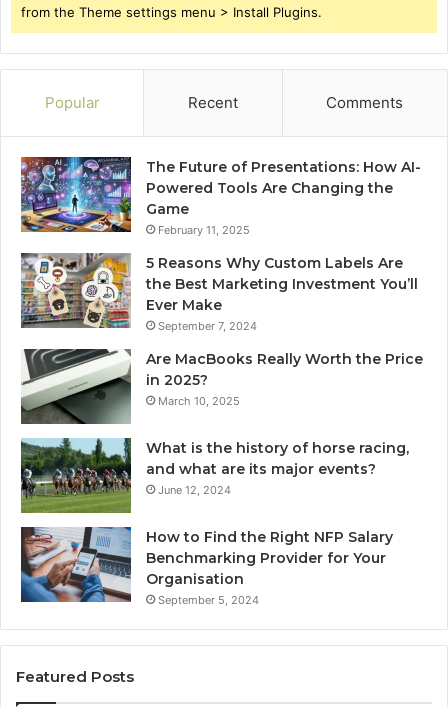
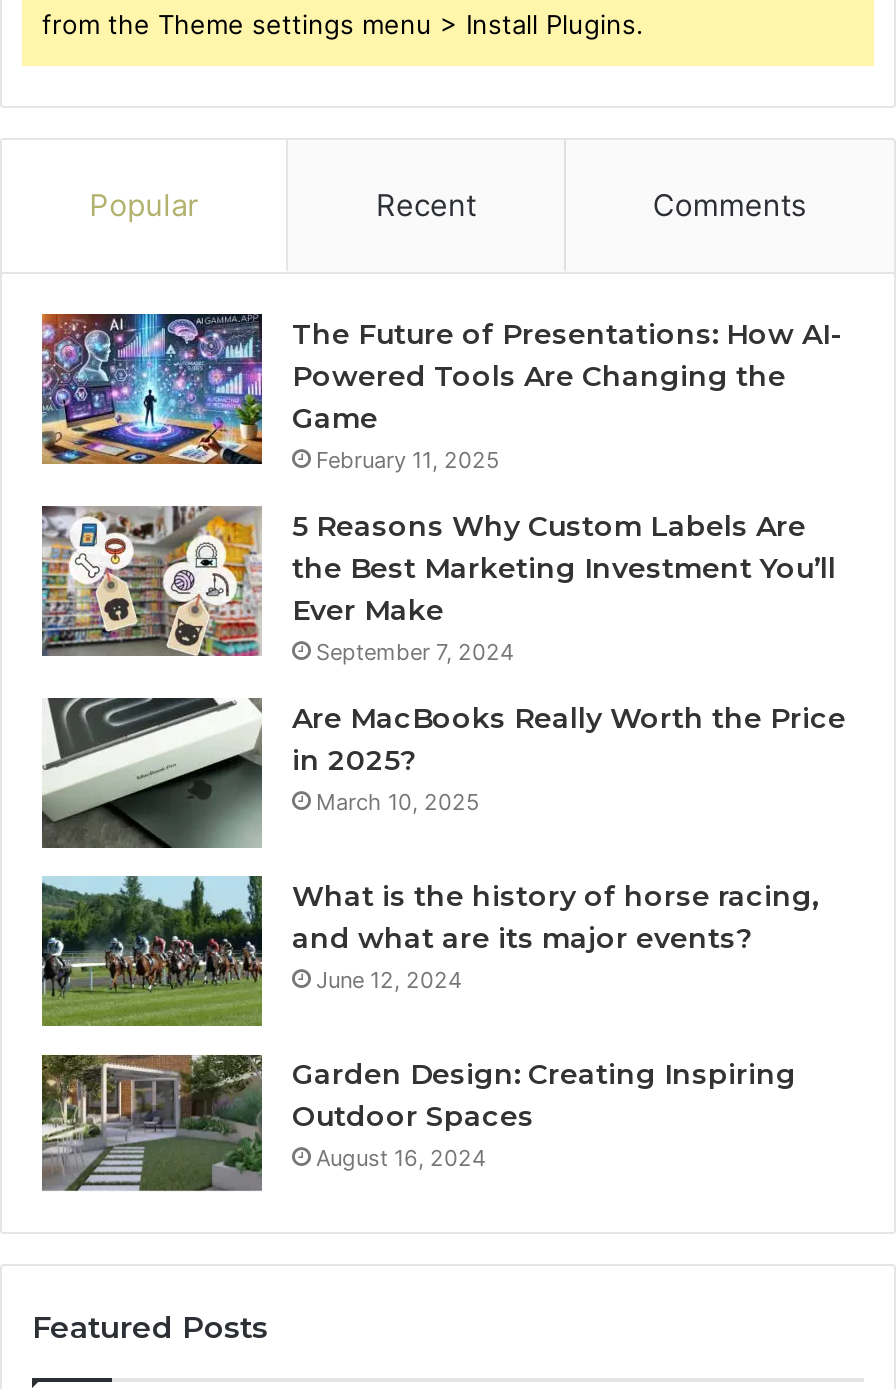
[20,526,393,606] [image] | How to Find the Right NFP Salary | Benchmarking Provider for Your | Organisation | September 5, 2024 -> [40,1052,796,1192] [image] | Garden Design: Creating Inspiring | Outdoor Spaces | August 16, 2024

